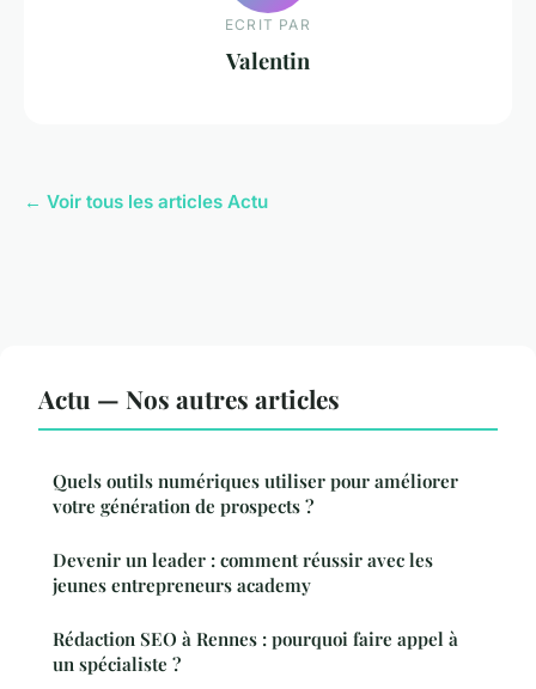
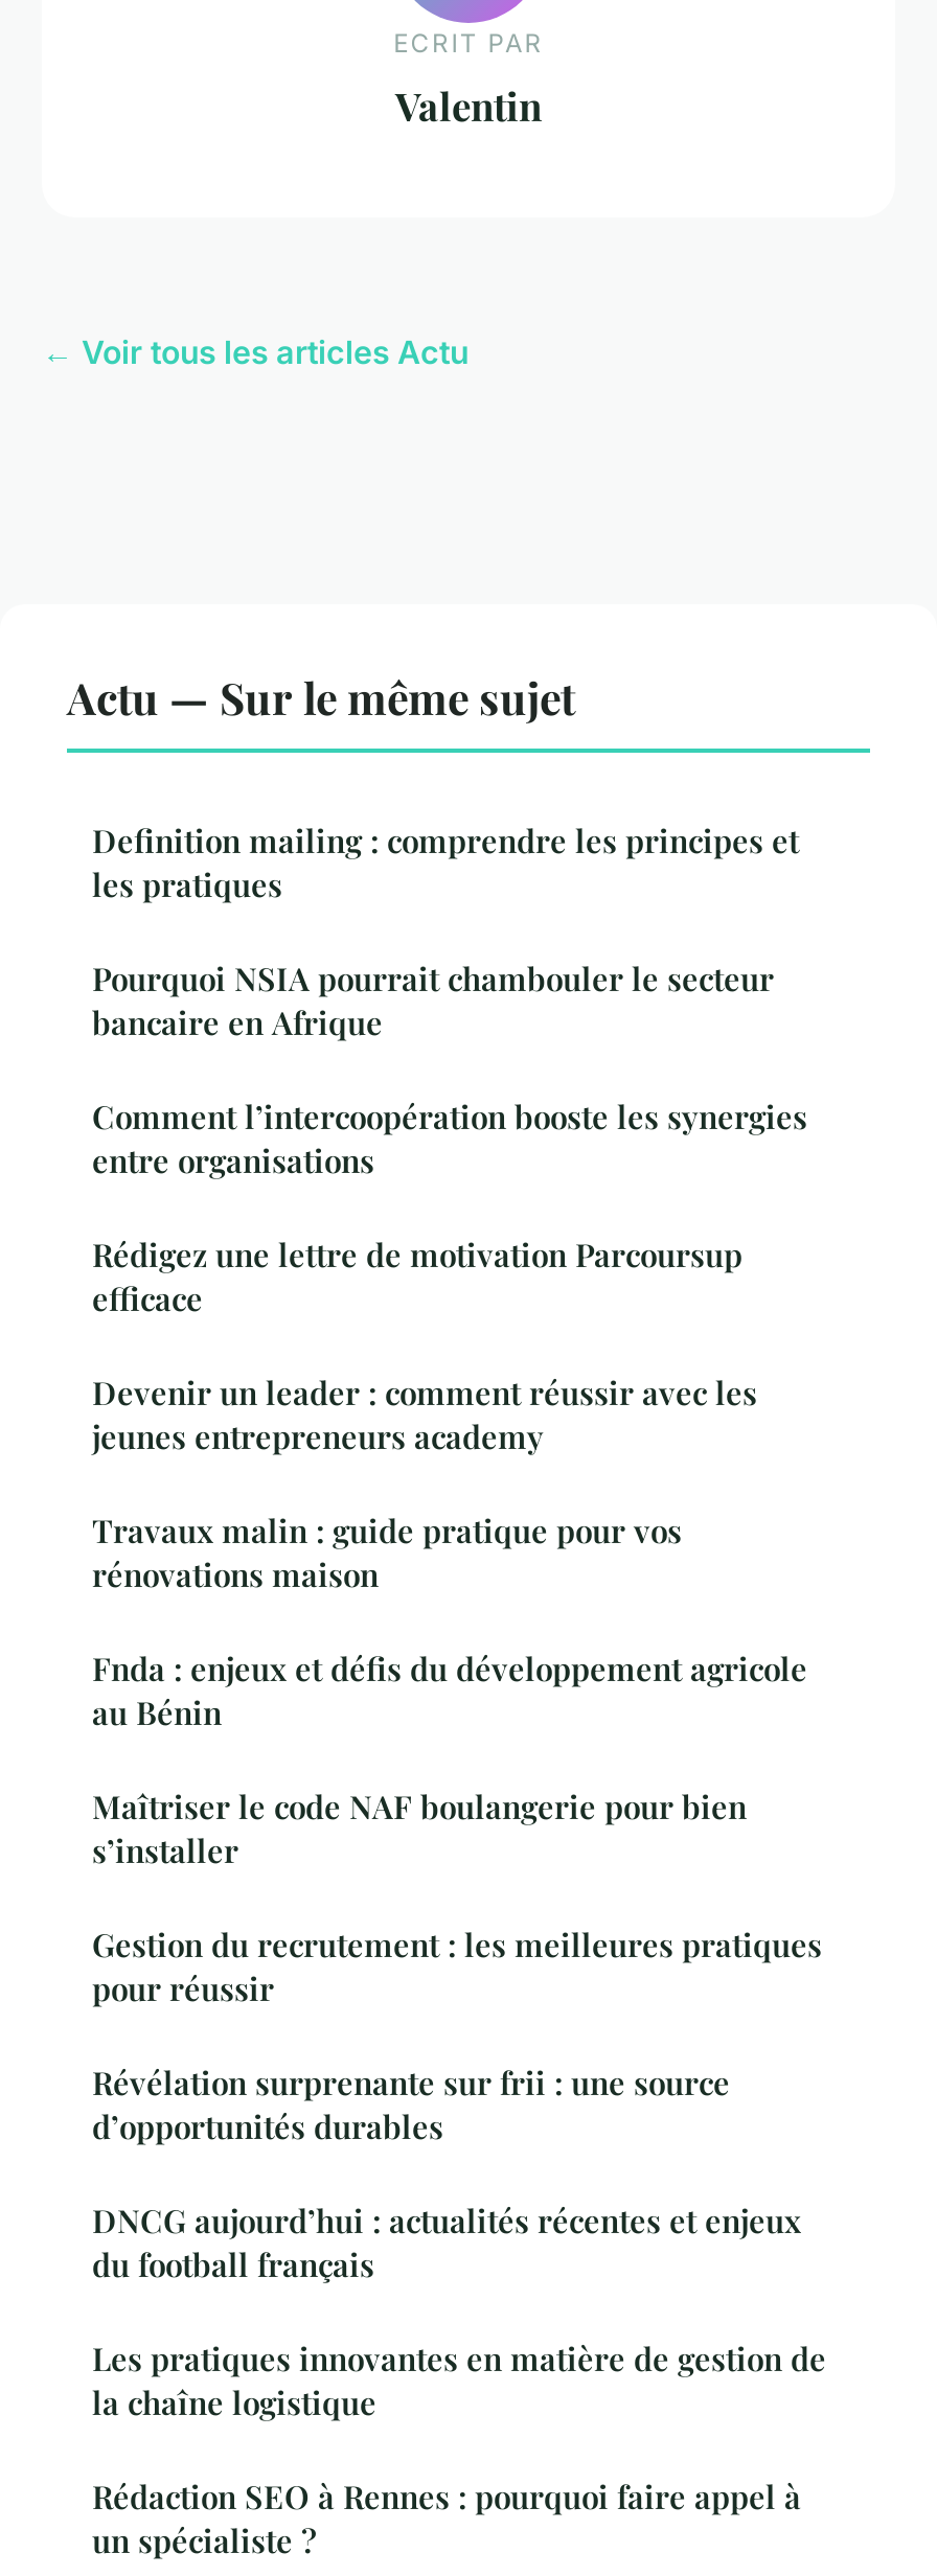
[38,382,458,518] Actu — Nos autres articles | Quels outils numériques utiliser pour améliorer | votre génération de prospects ? -> [67,667,807,1320] Actu — Sur le même sujet | Definition mailing : comprendre les principes et | les pratiques | Pourquoi NSIA pourrait chambouler le secteur | bancaire en Afrique | Comment l’intercoopération booste les synergies | entre organisations | Rédigez une lettre de motivation Parcoursup | efficace
none -> [92,1510,826,2424] Travaux malin : guide pratique pour vos | rénovations maison | Fnda : enjeux et défis du développement agricole | au Bénin | Maîtriser le code NAF boulangerie pour bien | s’installer | Gestion du recrutement : les meilleures pratiques | pour réussir | Révélation surprenante sur frii : une source | d’opportunités durables | DNCG aujourd’hui : actualités récentes et enjeux | du football français | Les pratiques innovantes en matière de gestion de | la chaîne logistique

